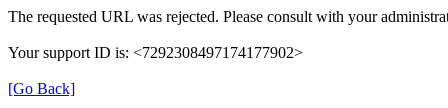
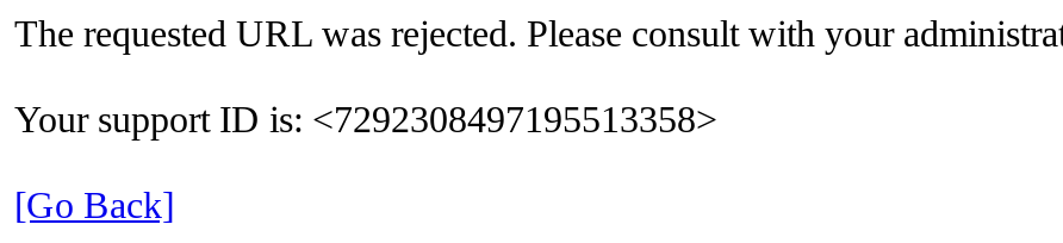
[8,44,303,61] Your support ID is: <7292308497174177902> -> [14,99,717,139] Your support ID is: <7292308497195513358>

